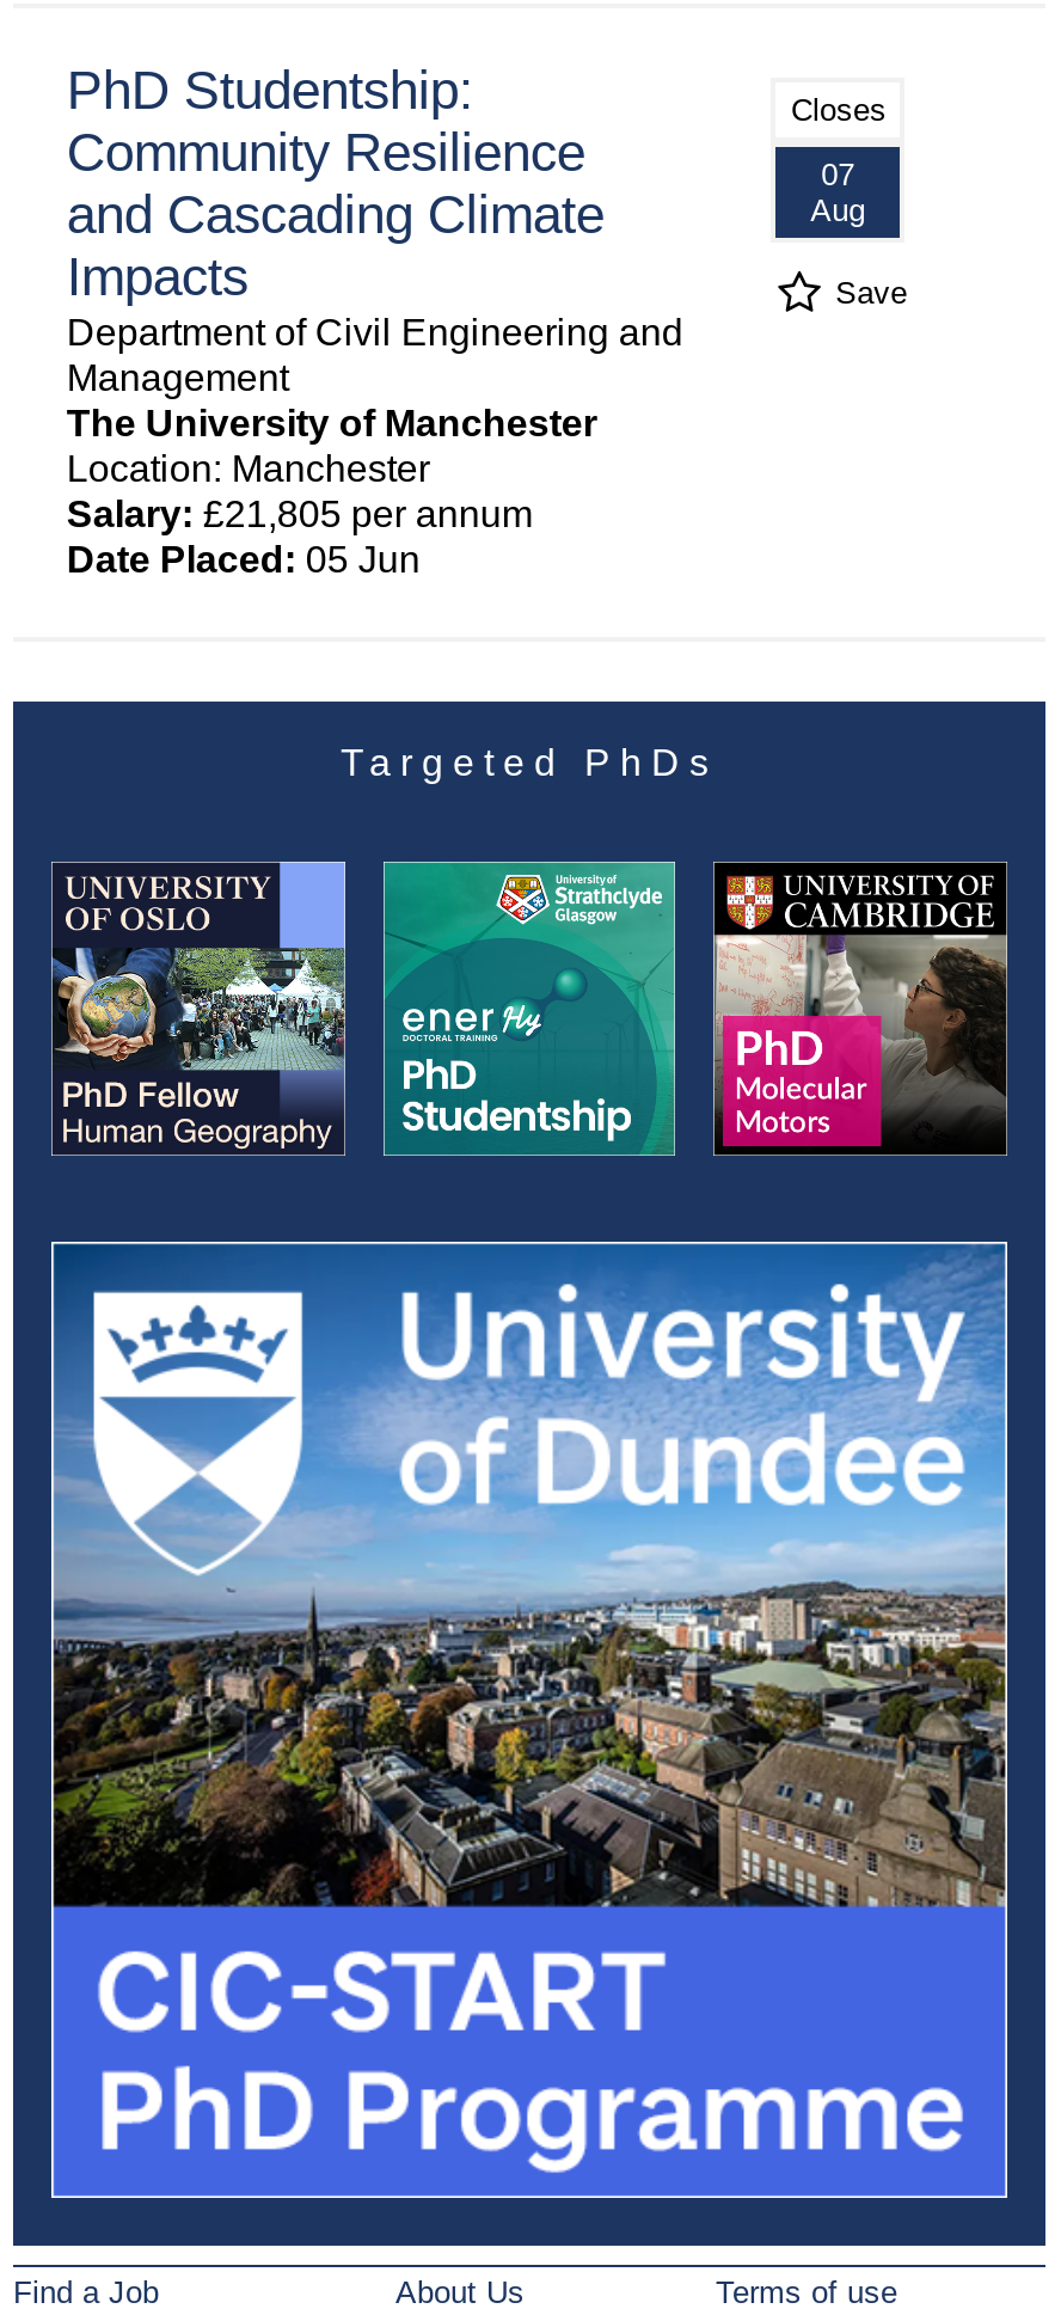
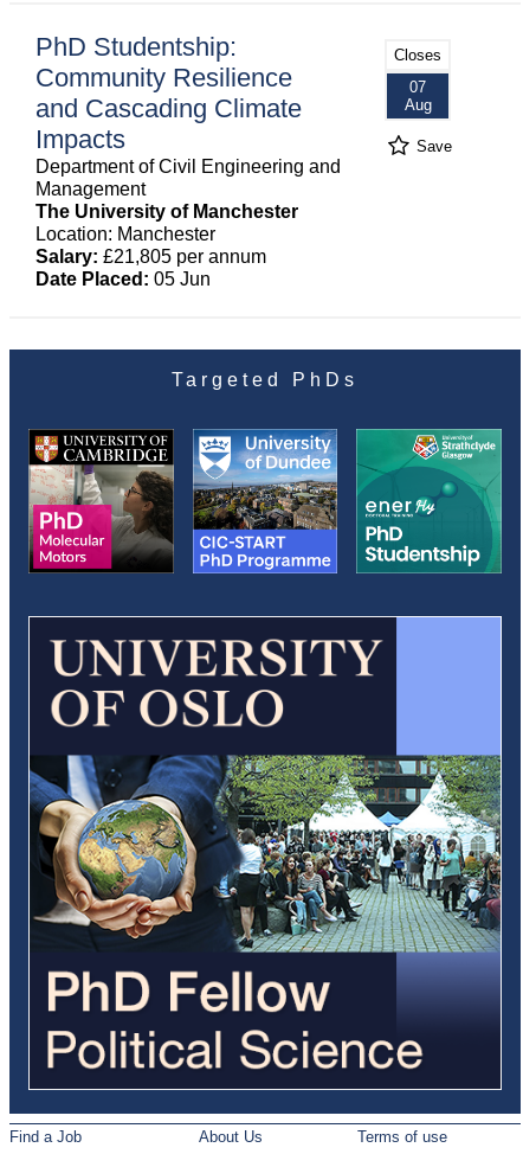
[51,861,348,1150] [image] -> [28,428,174,572] [image]
[384,863,675,1155] [image] -> [193,430,337,573] [image]
[713,863,1007,1155] [image] -> [355,428,503,573] [image]
[51,1243,1007,2197] [image] -> [28,616,502,1089] [image]

